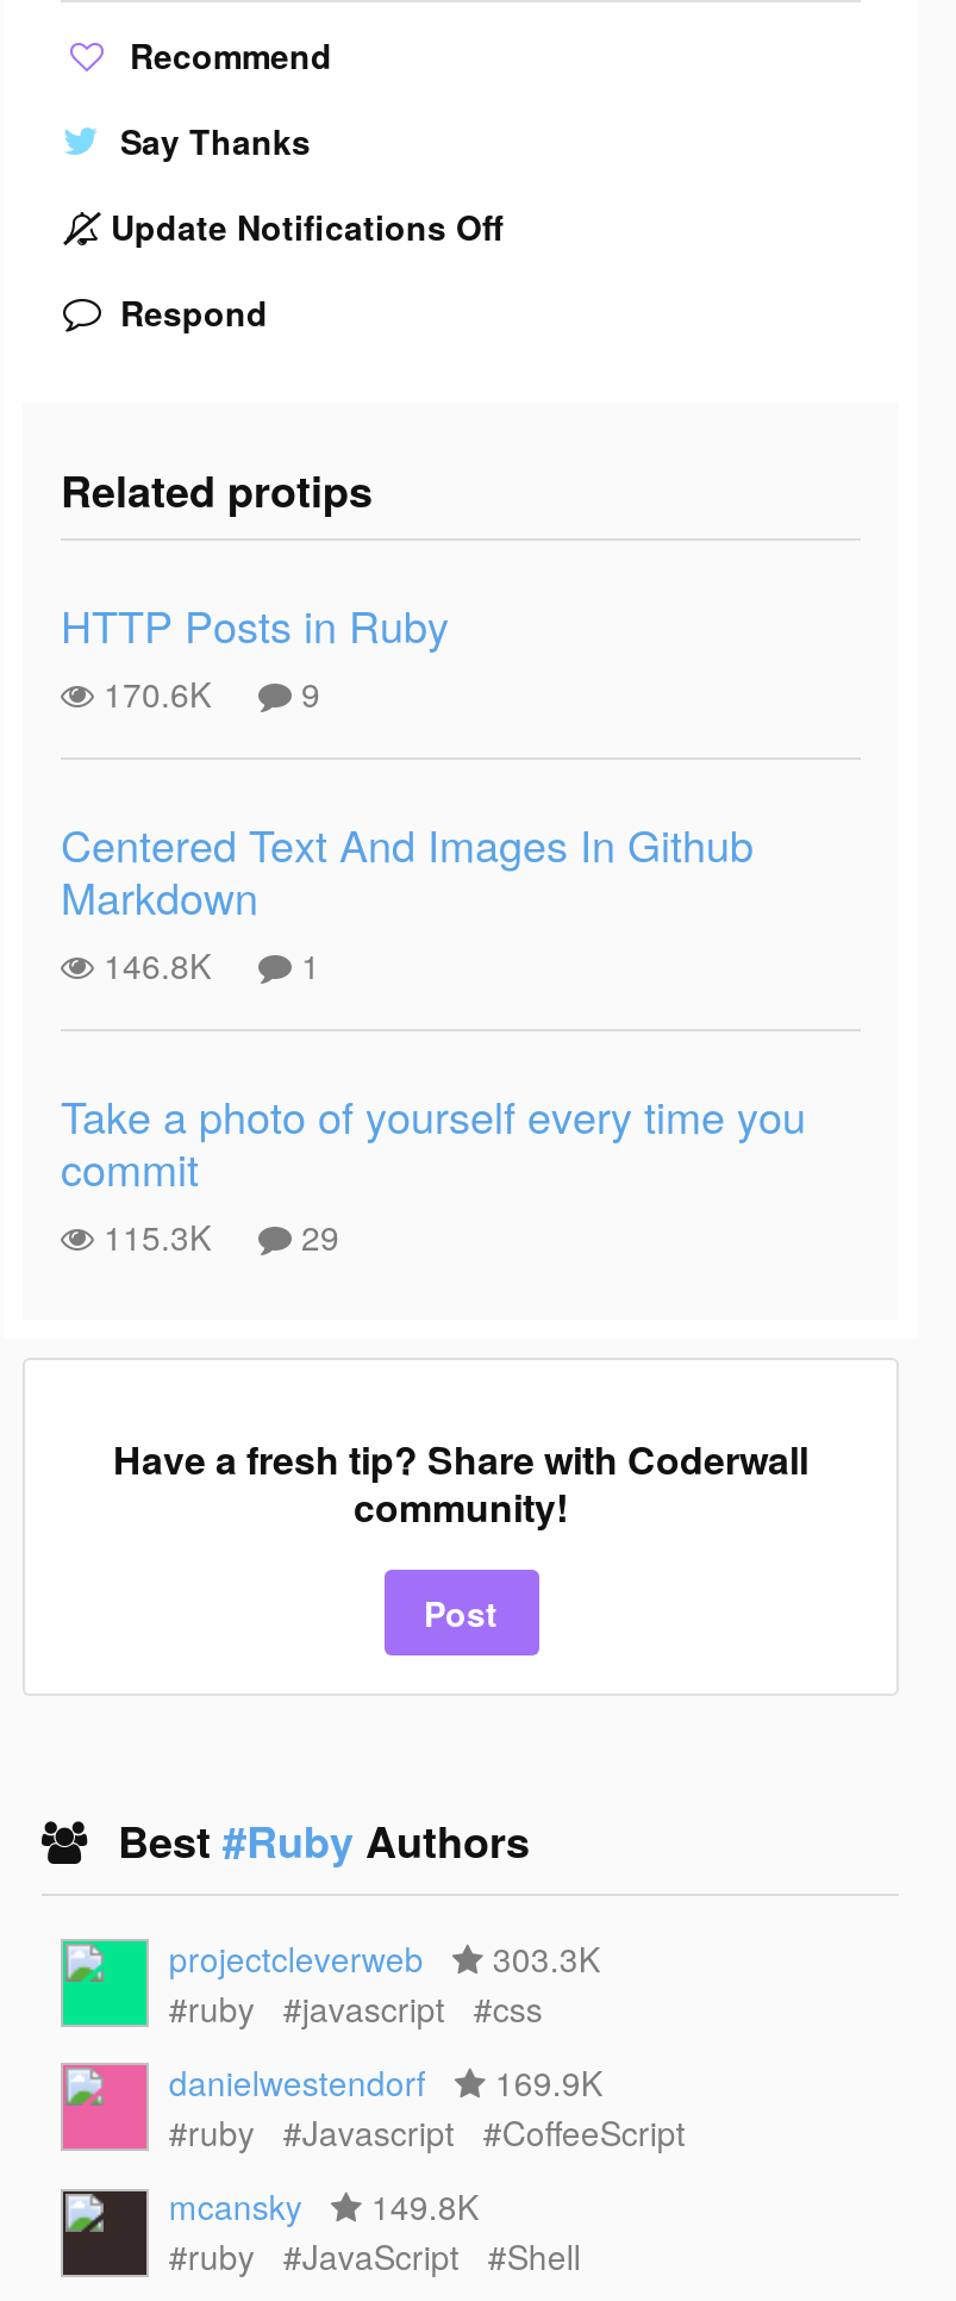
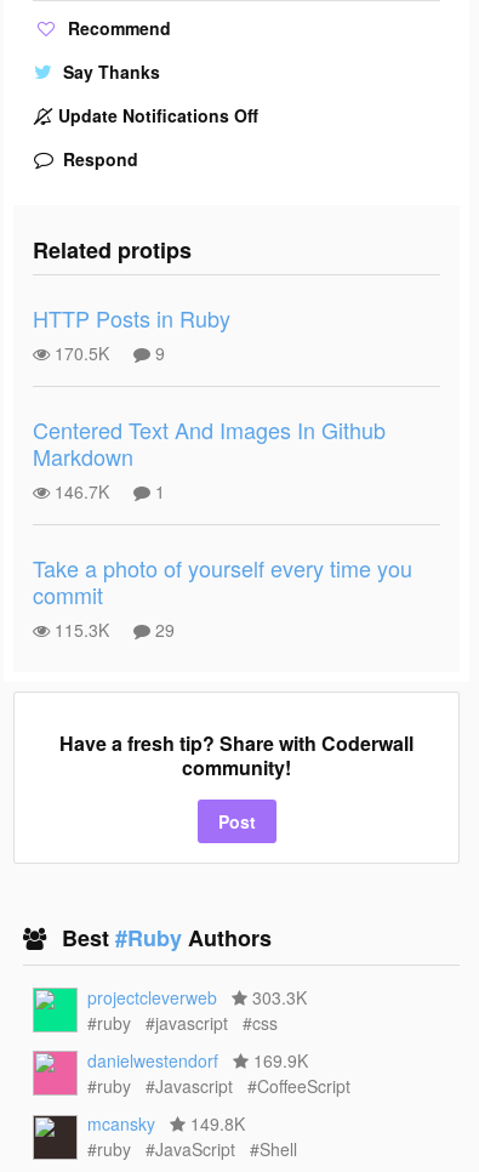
[94,668,320,716] 170.6K 9 -> [50,340,165,365] 170.5K 9
[94,940,320,987] 146.8K 1 -> [50,479,165,503] 146.7K 1

